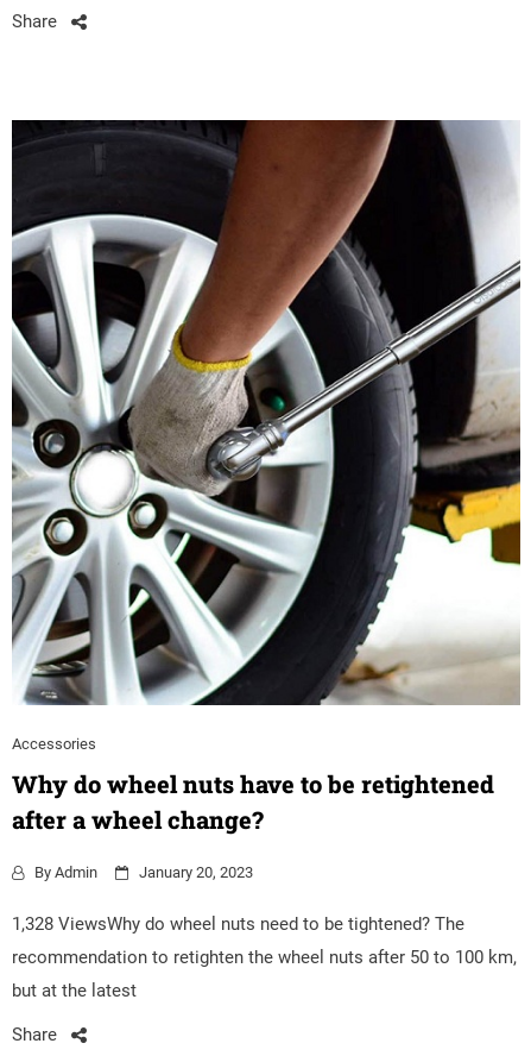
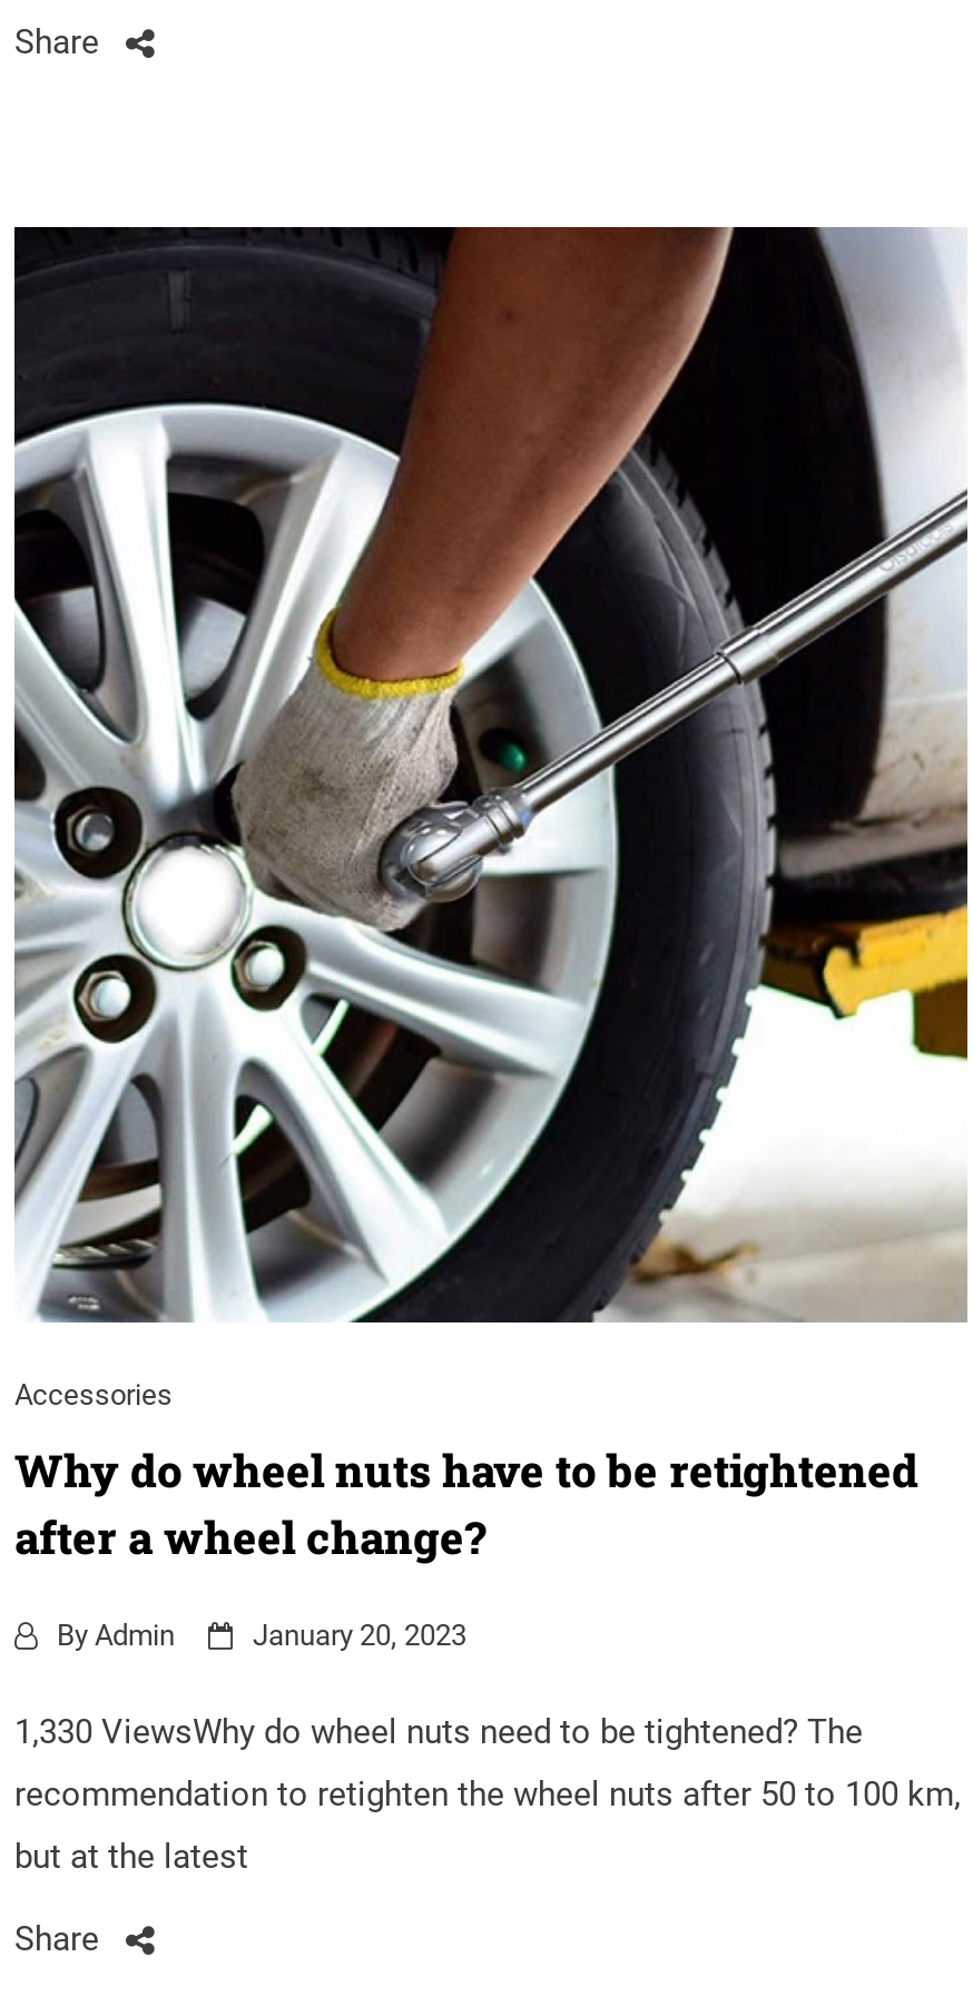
[12,914,464,935] 1,328 ViewsWhy do wheel nuts need to be tightened? The -> [14,1713,863,1753] 1,330 ViewsWhy do wheel nuts need to be tightened? The

